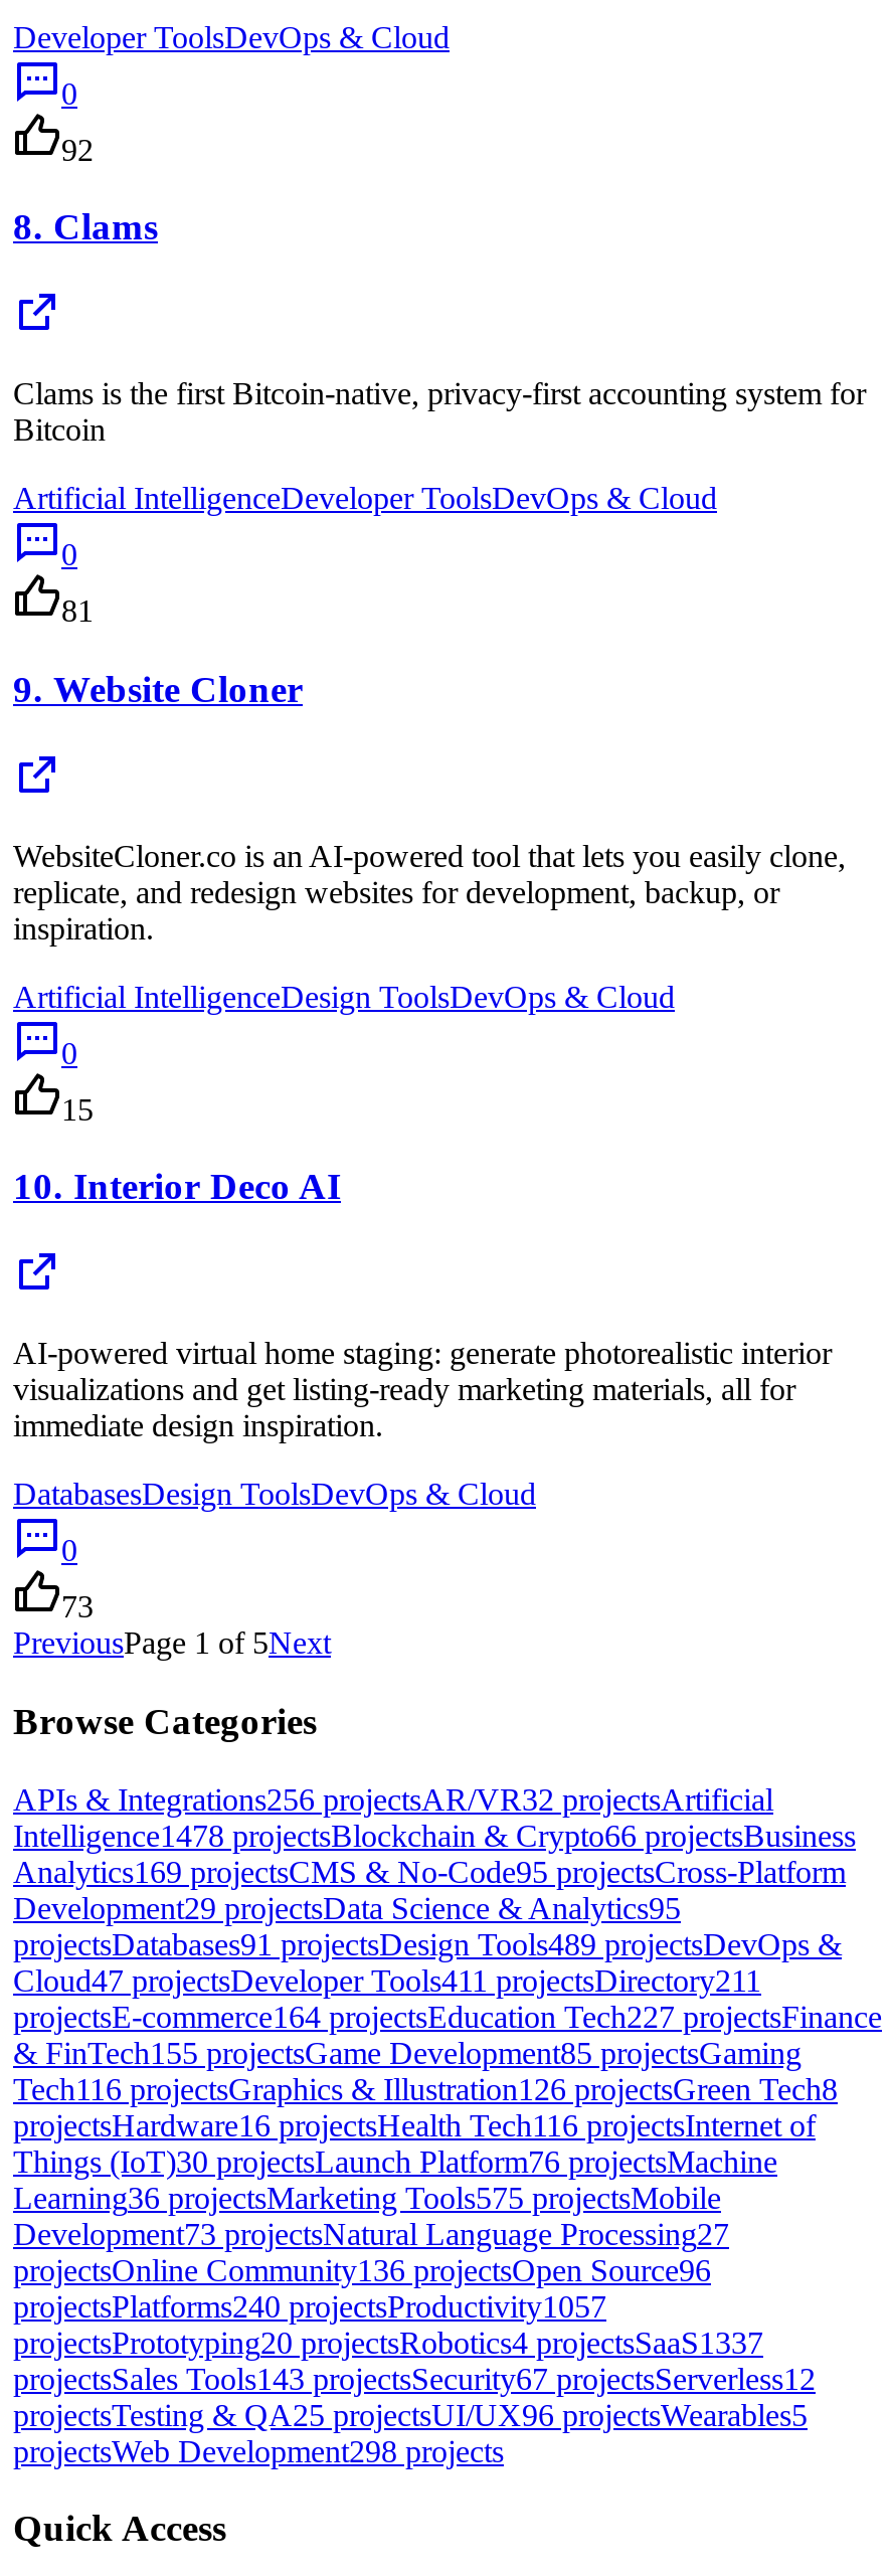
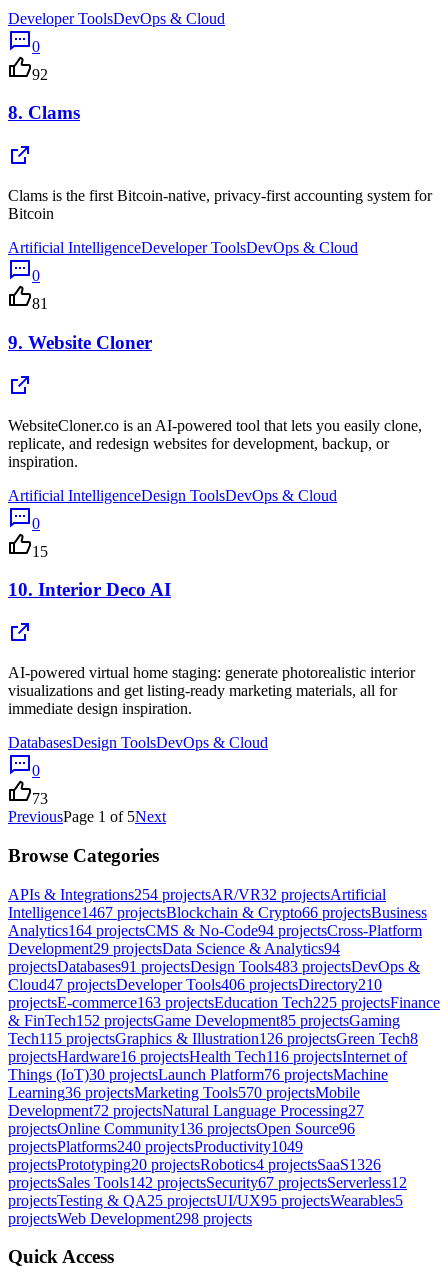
[13,1781,773,1816] APIs & Integrations256 projectsAR/VR32 projectsArtificial -> [8,885,386,902] APIs & Integrations254 projectsAR/VR32 projectsArtificial
[13,1818,856,1852] Intelligence1478 projectsBlockchain & Crypto66 projectsBusiness -> [8,903,427,920] Intelligence1467 projectsBlockchain & Crypto66 projectsBusiness
[13,1854,846,1888] Analytics169 projectsCMS & No-Code95projectsCross-Platform -> [8,921,422,938] Analytics164 projectsCMS & No-Code94projectsCross-Platform
[13,1890,681,1924] Development29 projectsData Science & Analytics95 -> [8,939,340,956] Development29 projectsData Science & Analytics94
[13,1926,842,1960] projectsDatabases91 projectsDesign Tools489 projectsDevOps & -> [8,957,420,974] projectsDatabases91 projectsDesign Tools483 projectsDevOps &
[13,1962,761,1997] Cloud47 projectsDeveloper Tools411 projectsDirectory211 -> [8,975,382,992] Cloud47 projectsDeveloper Tools406 projectsDirectory210
[13,1999,882,2033] projectsE-commerce164projectsEducation Tech227 projectsFinance -> [8,993,440,1010] projectsE-commerce163projectsEducation Tech225 projectsFinance
[13,2035,801,2069] & FinTech155 projectsGame Development85 projectsGaming -> [8,1011,400,1028] & FinTech152 projectsGame Development85 projectsGaming
[13,2071,838,2105] Tech116 projectsGraphics & Illustration126 projectsGreen Tech8 -> [8,1029,418,1046] Tech115 projectsGraphics & Illustration126 projectsGreen Tech8
[13,2180,721,2214] Learning36 projectsMarketing Tools575 projectsMobile -> [8,1083,360,1100] Learning36 projectsMarketing Tools570 projectsMobile
[13,2216,729,2250] Development73 projectsNatural Language Processing27 -> [8,1101,364,1118] Development72 projectsNatural Language Processing27
[13,2288,606,2323] projectsPlatforms240 projectsProductivity1057 -> [8,1137,303,1154] projectsPlatforms240 projectsProductivity1049
[13,2325,763,2359] projectsPrototyping20projectsRobotics4projectsSaaS1337 -> [8,1155,381,1172] projectsPrototyping20projectsRobotics4projectsSaaS1326
[13,2361,816,2395] projectsSales Tools143projectsSecurity67 projectsServerless12 -> [8,1173,407,1190] projectsSales Tools142projectsSecurity67 projectsServerless12
[13,2397,808,2431] projectsTesting & QA 25 projectsUI/UX96projectsWearables5 -> [8,1191,403,1208] projectsTesting & QA 25 projectsUI/UX95projectsWearables5

